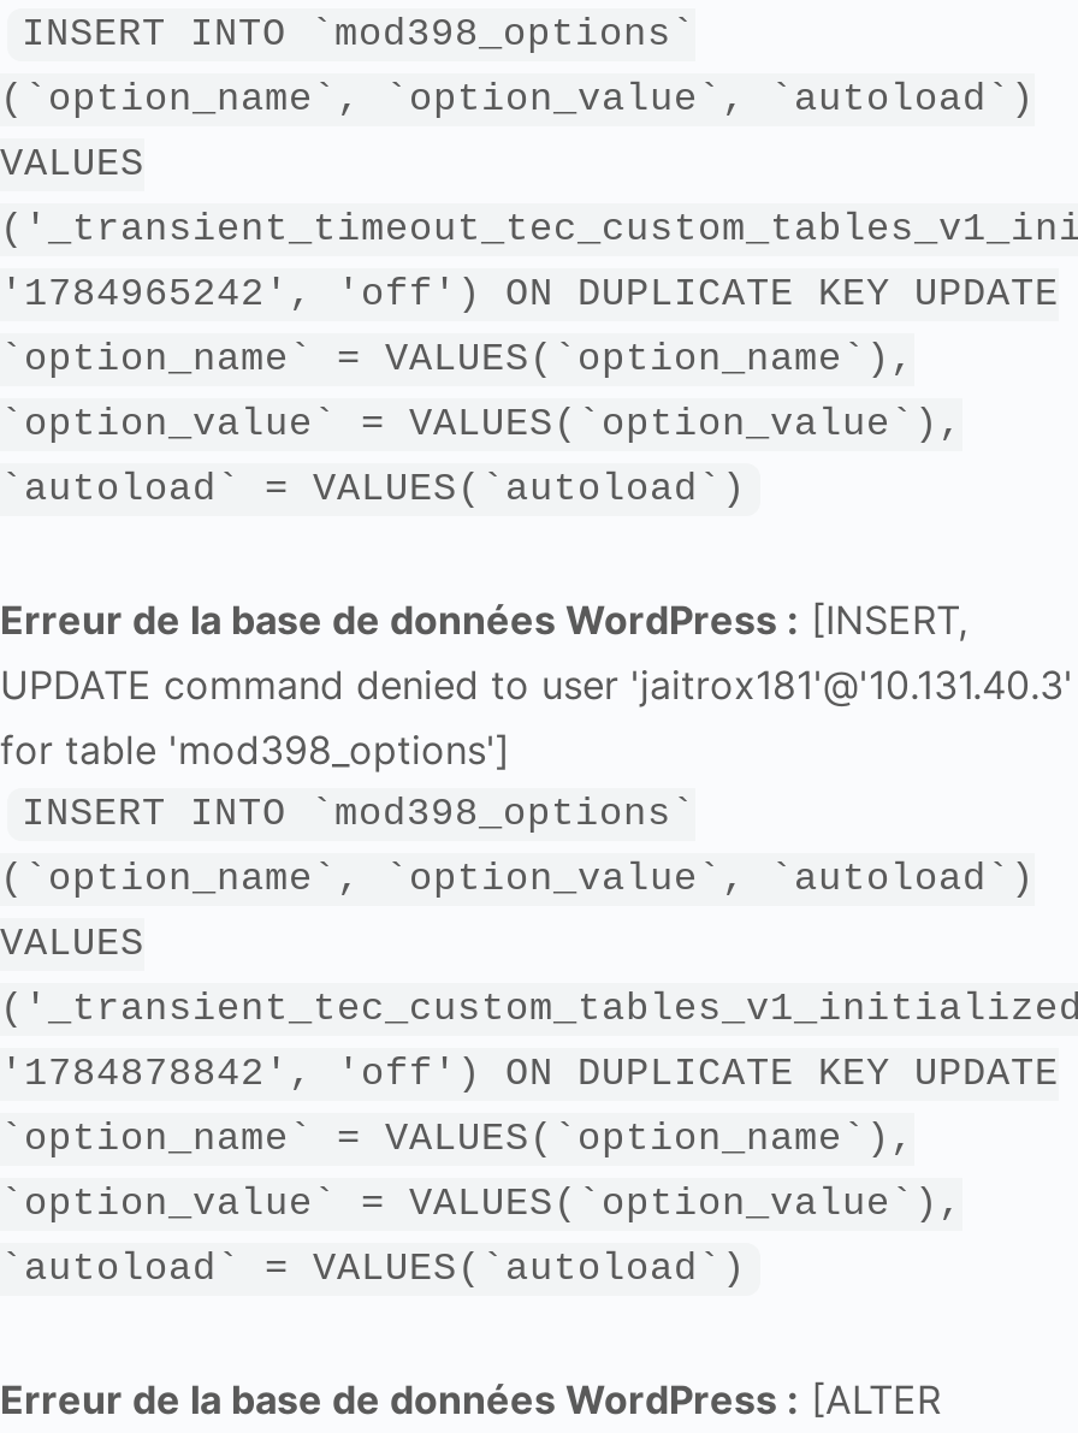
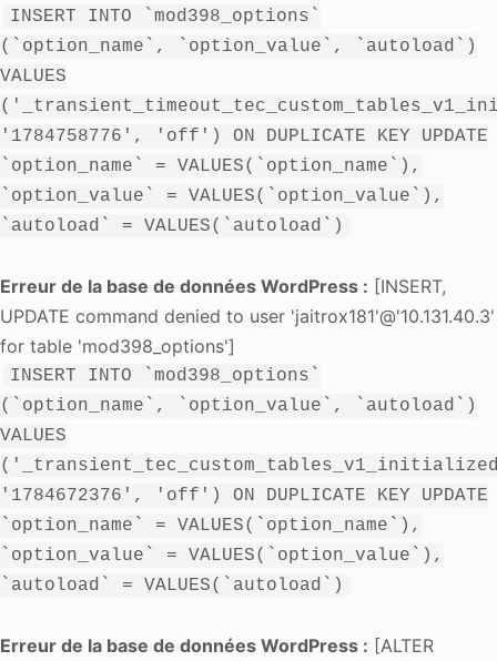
[0,273,1059,316] '1784965242', 'off') ON DUPLICATE KEY UPDATE -> [0,126,488,146] '1784758776', 'off') ON DUPLICATE KEY UPDATE
[0,1053,1059,1096] '1784878842', 'off') ON DUPLICATE KEY UPDATE -> [0,486,488,506] '1784672376', 'off') ON DUPLICATE KEY UPDATE

